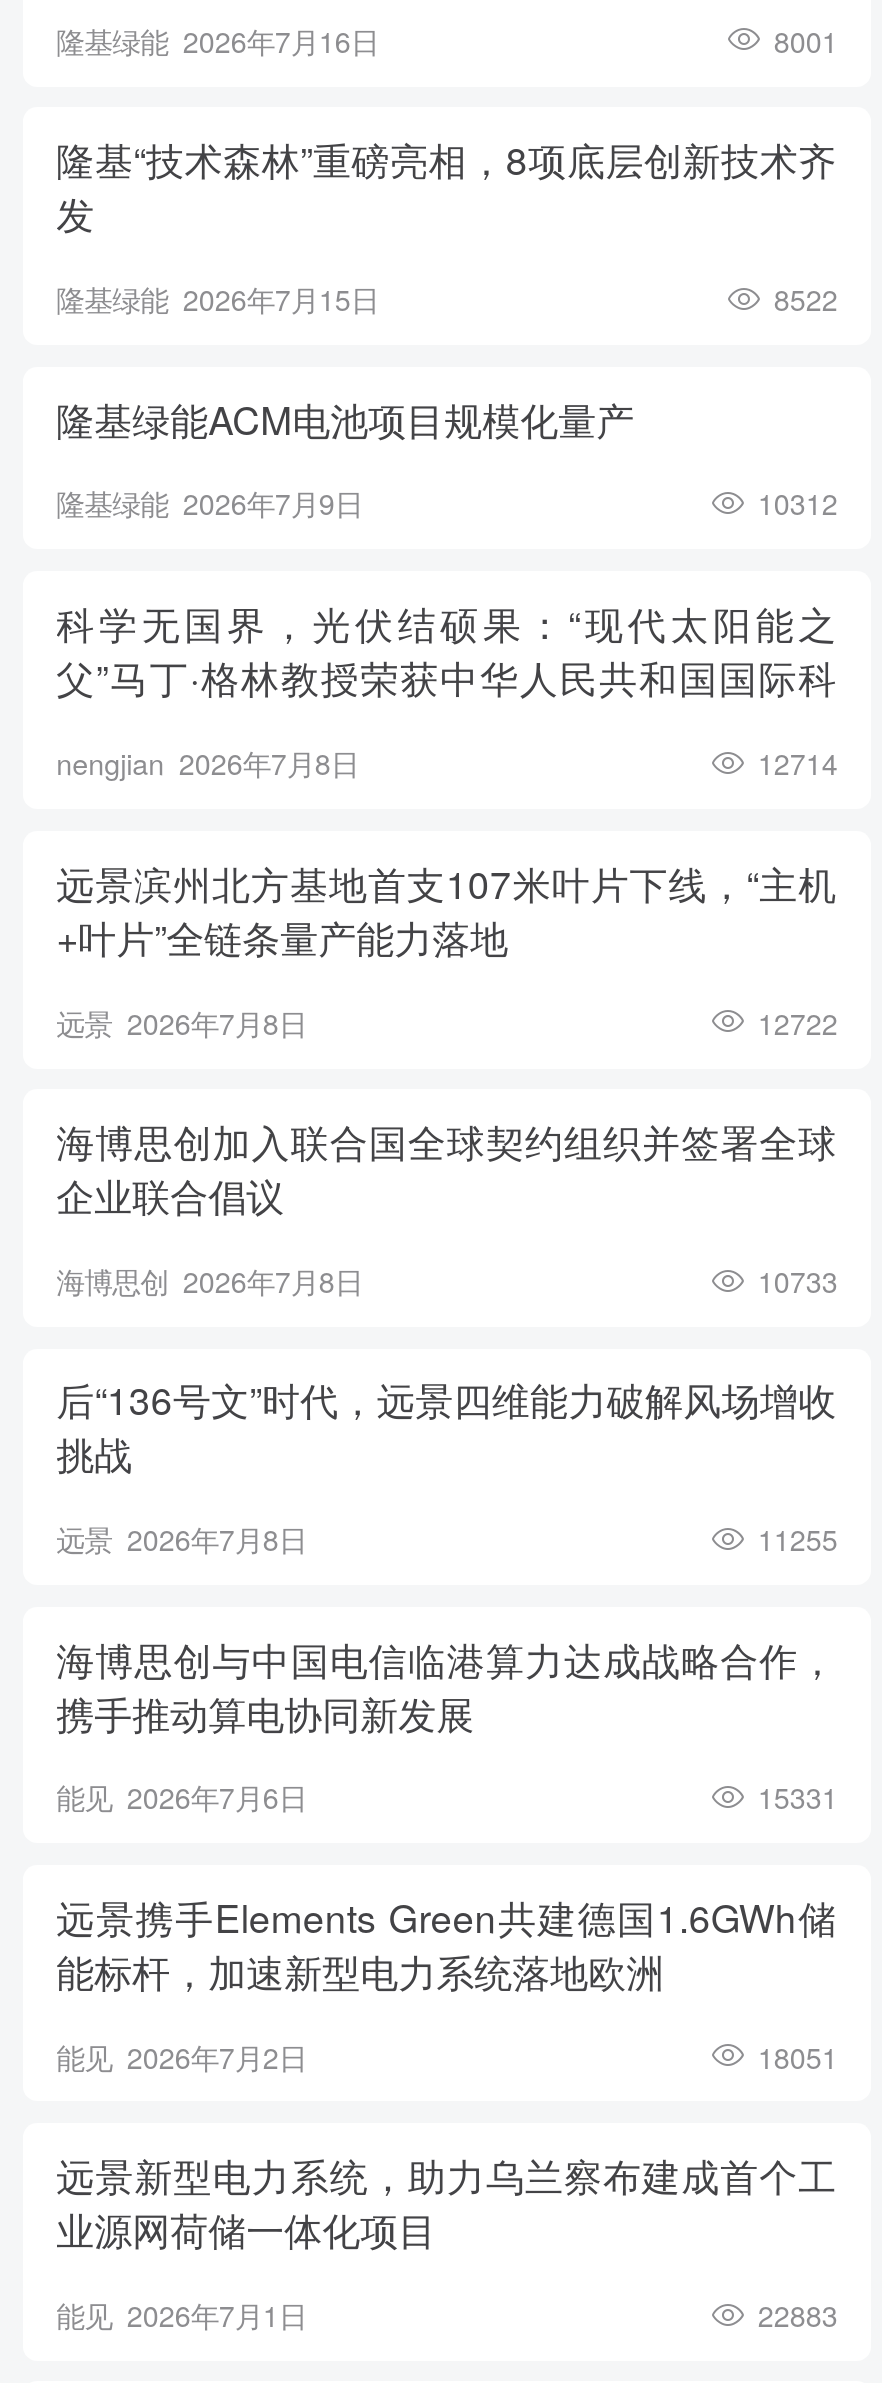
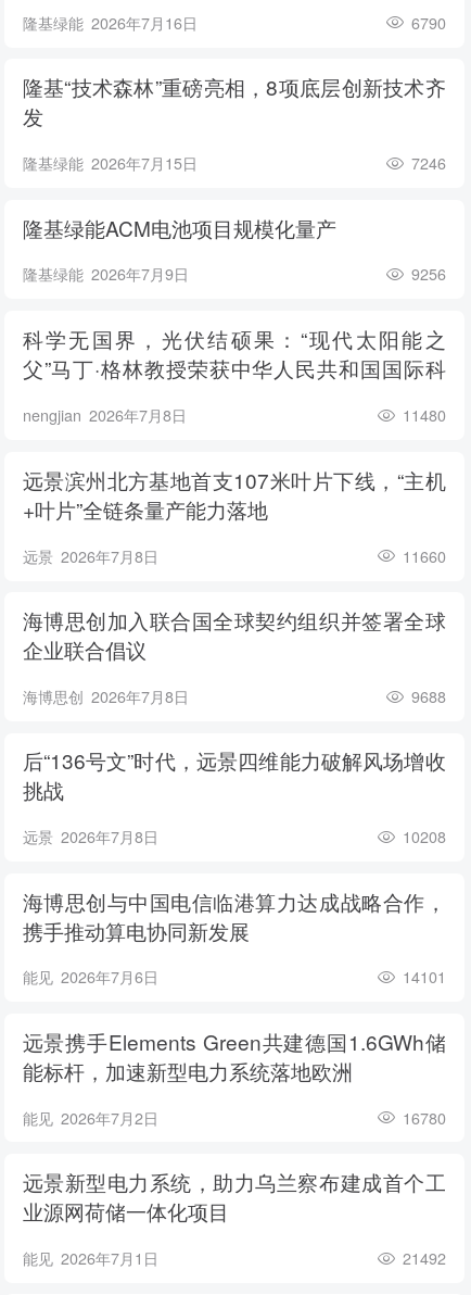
[774,20,838,60] 8001 -> [412,12,446,33] 6790
[774,279,838,319] 8522 -> [412,152,446,174] 7246
[758,483,838,523] 10312 -> [412,263,446,285] 9256
[758,744,838,784] 12714 -> [403,405,446,426] 11480
[758,1002,838,1042] 12722 -> [403,545,446,567] 11660
[758,1261,838,1301] 10733 -> [412,685,446,707] 9688
[758,1519,838,1559] 11255 -> [403,826,446,848] 10208
[758,1778,838,1818] 15331 -> [403,966,446,988] 14101
[758,2036,838,2076] 18051 -> [403,1107,446,1128] 16780
[758,2295,838,2335] 22883 -> [403,1247,446,1269] 21492

